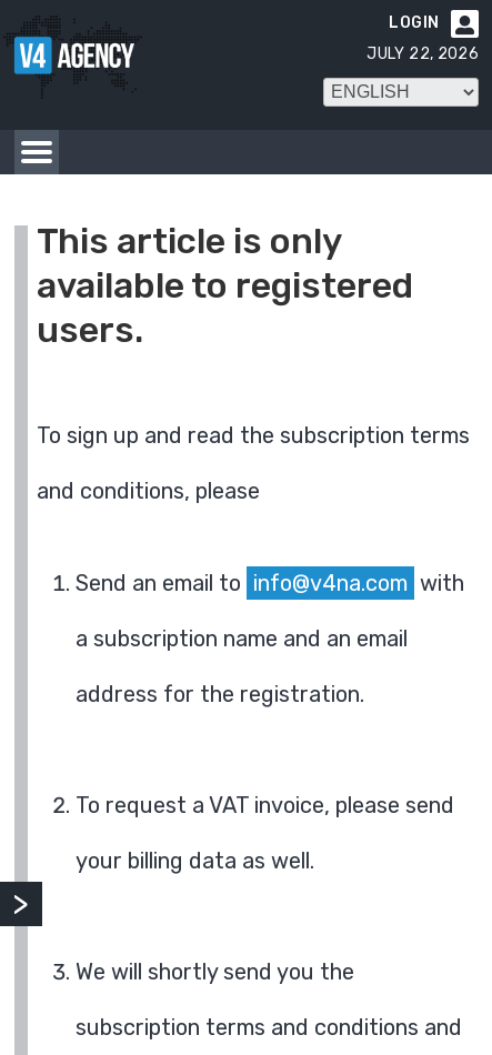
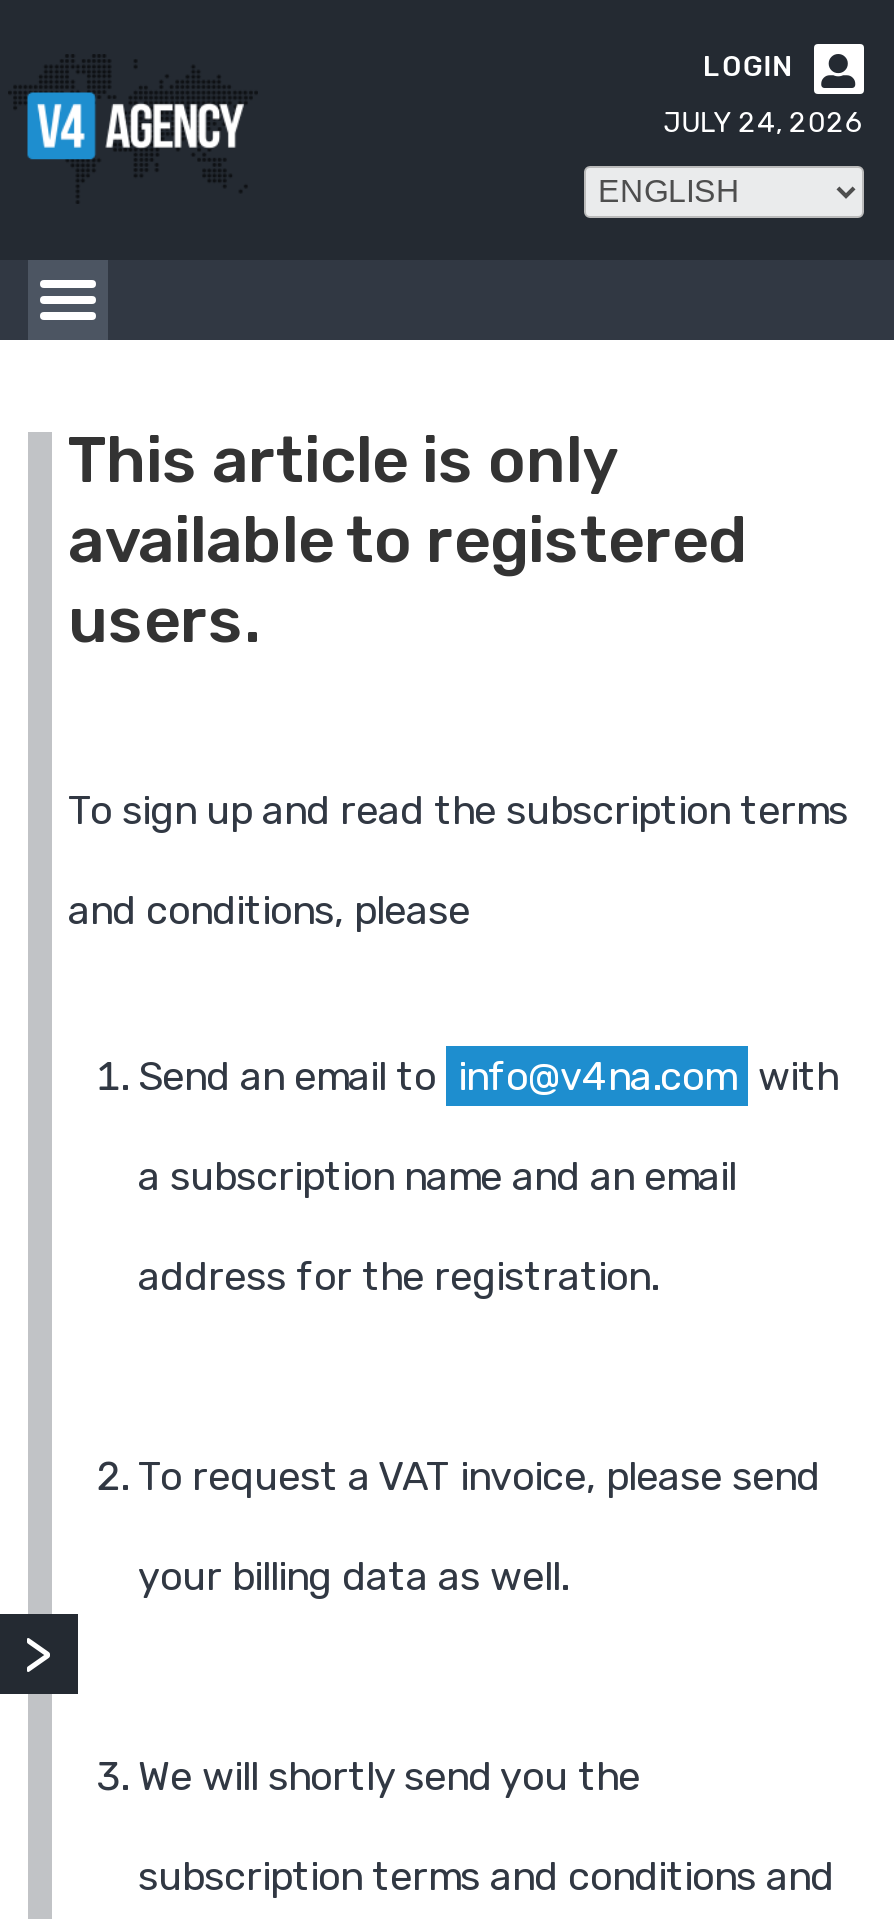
[367,44,479,63] JULY 22, 2026 -> [663,105,864,139] JULY 24, 2026

